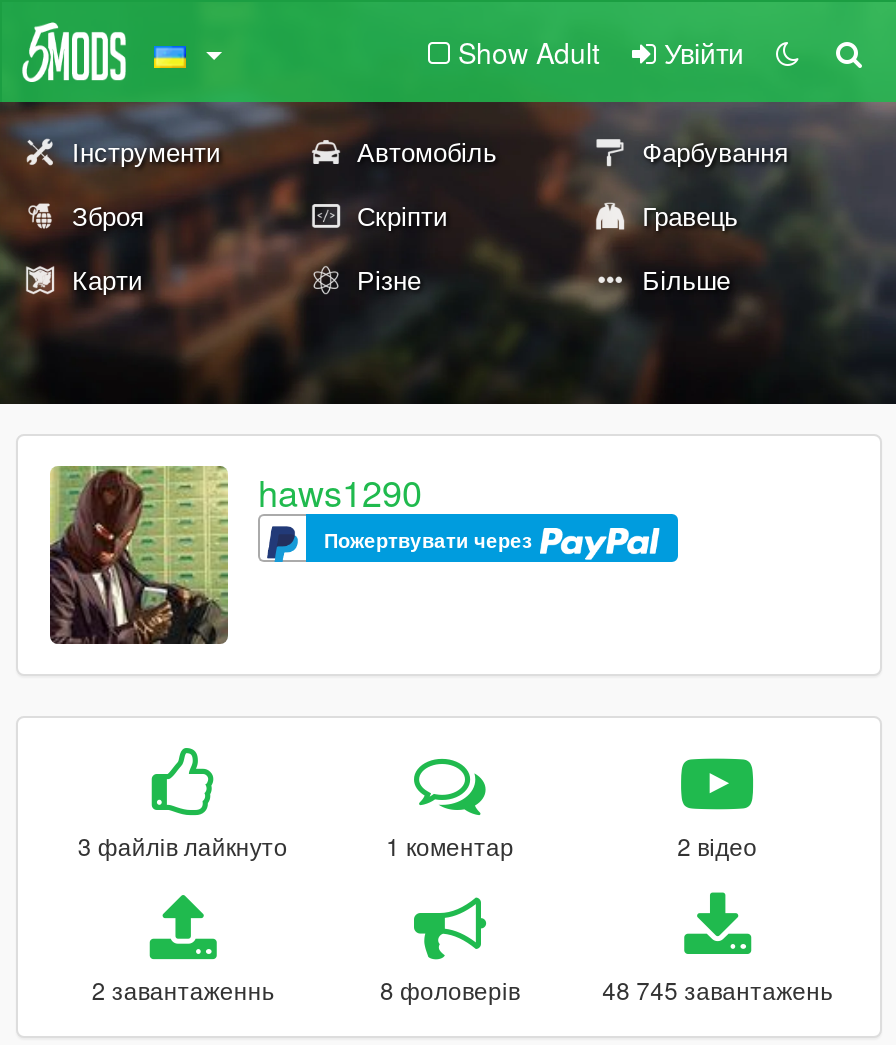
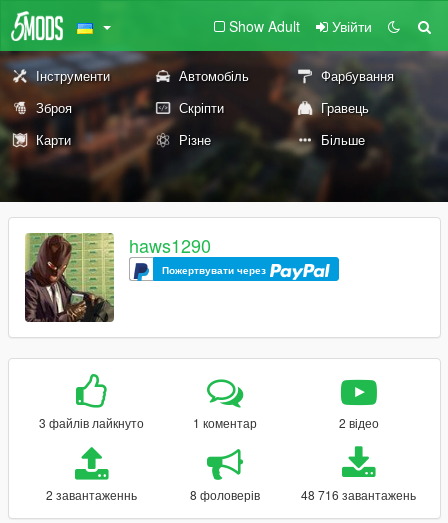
[602,972,832,1006] 48 745 завантажень -> [301,486,416,503] 48 716 завантажень

